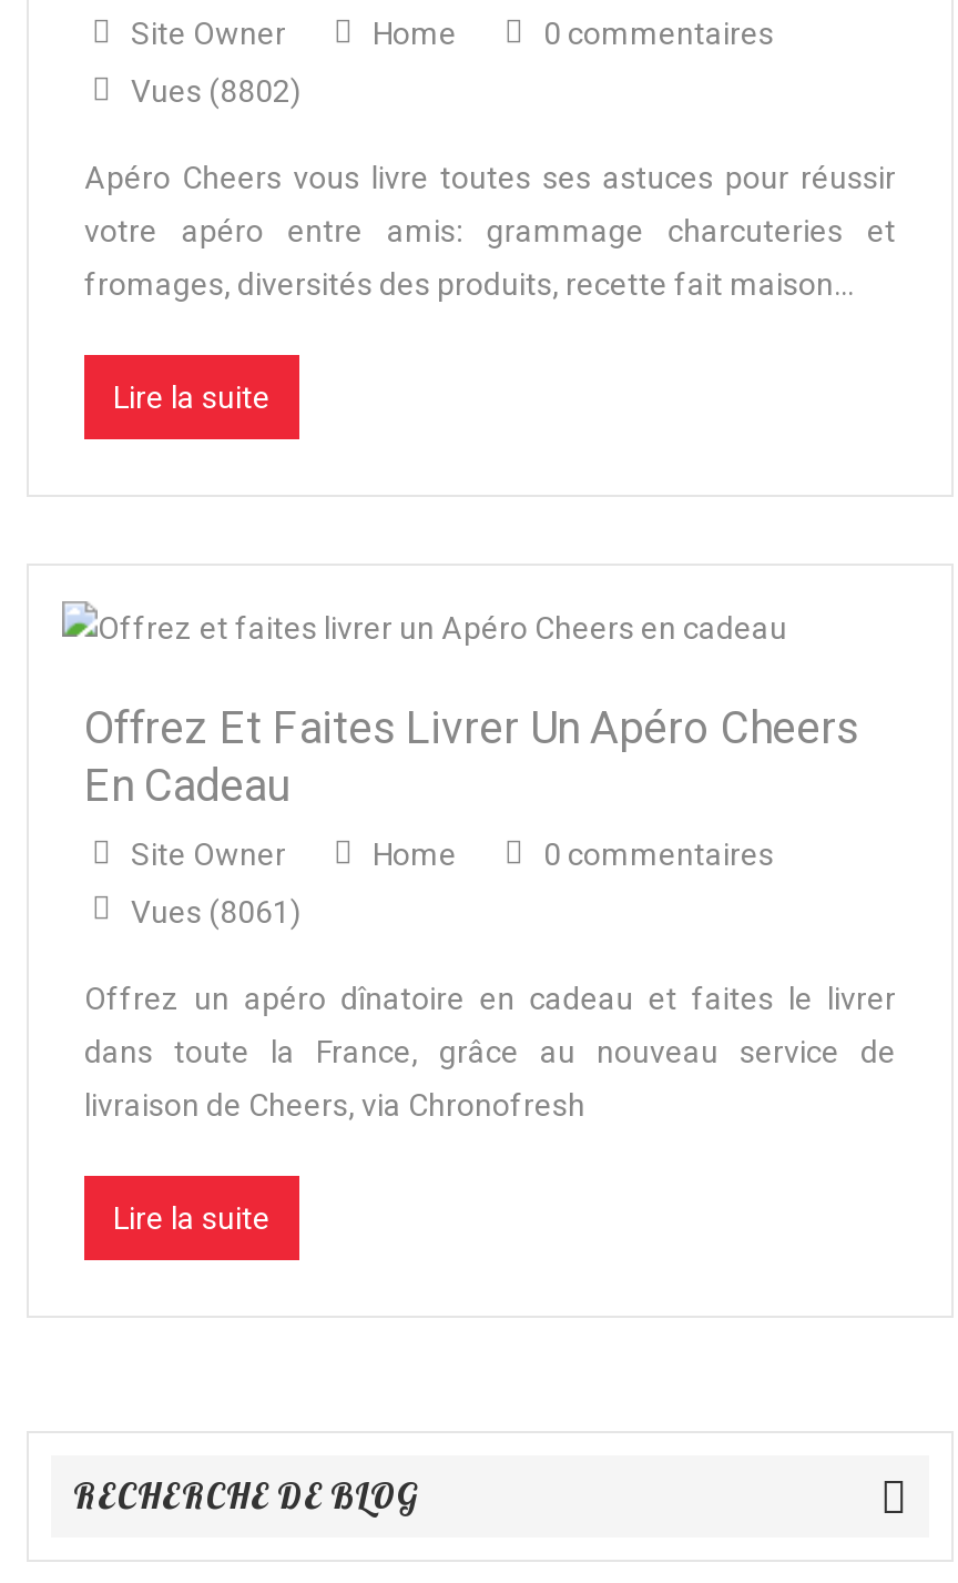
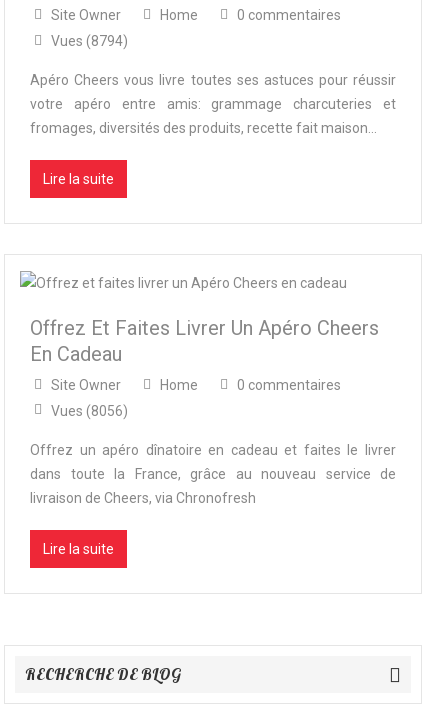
[124,73,302,108] Vues (8802) -> [48,33,128,49] Vues (8794)
[124,893,302,929] Vues (8061) -> [48,403,128,419] Vues (8056)

